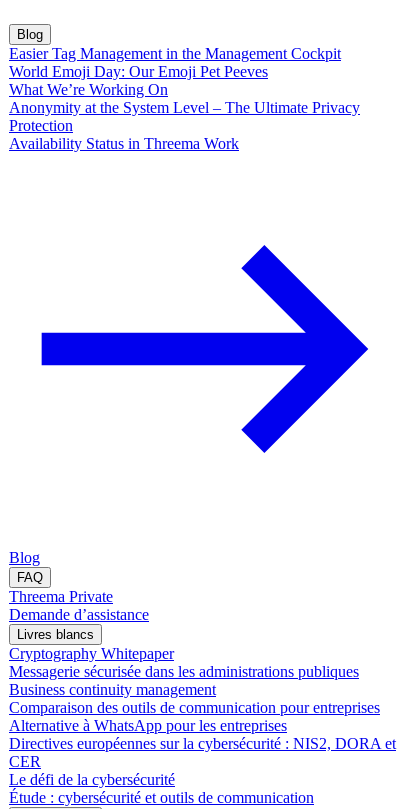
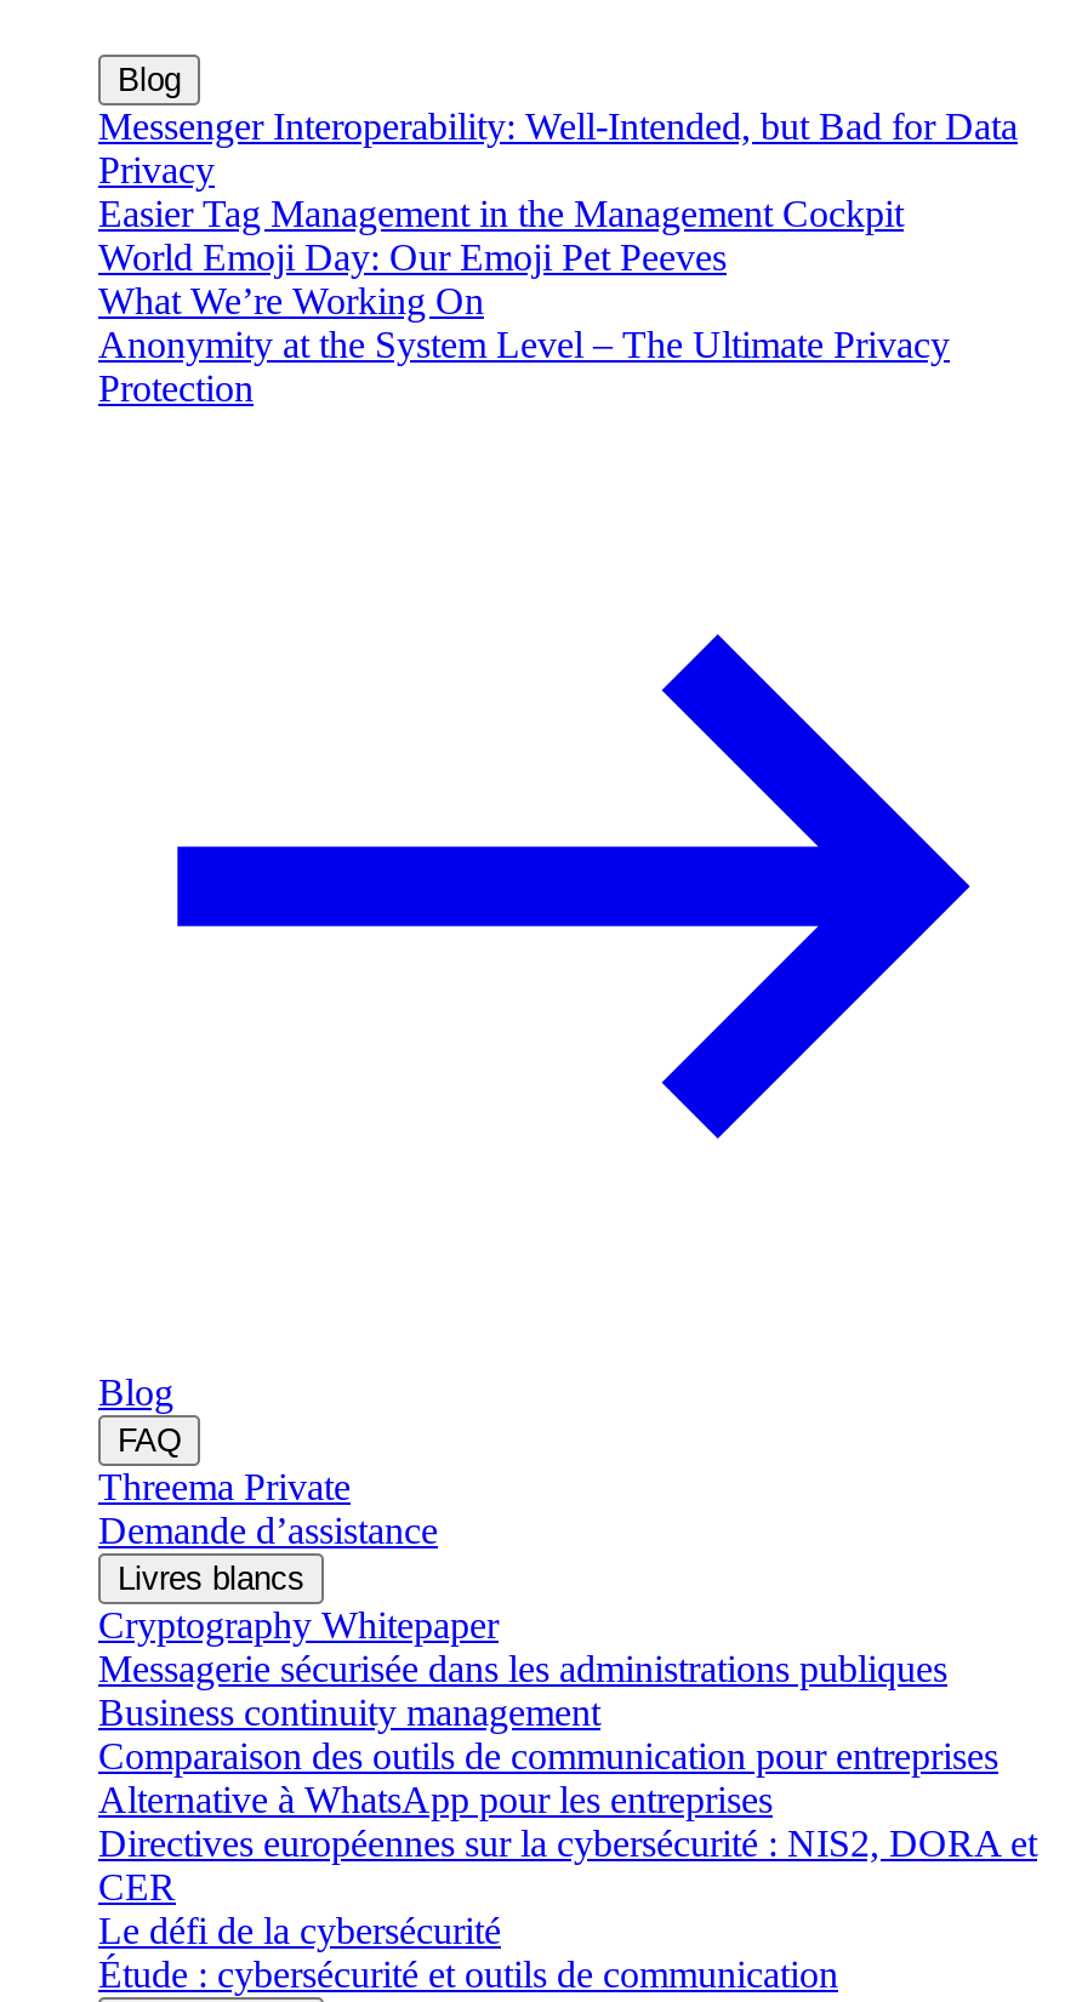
none -> [98,104,1018,189] Messenger Interoperability: Well-Intended, but Bad for Data | Privacy
moved [9,44,360,133] -> [98,192,950,407]: Easier Tag Management in the Management Cockpit | World Emoji Day: Our Emoji Pet Peeves | What We’re Working On | Anonymity at the System Level – The Ultimate Privacy | Protection
[9,134,239,151] Availability Status in Threema Work -> none

